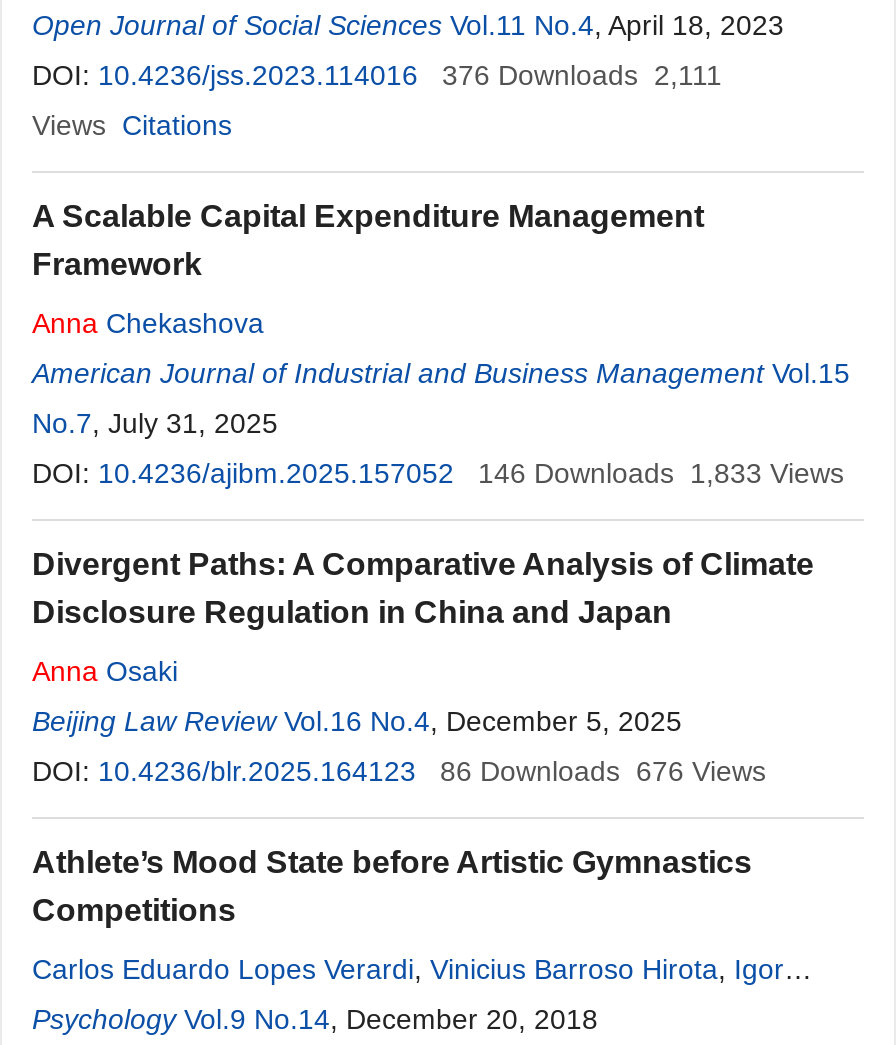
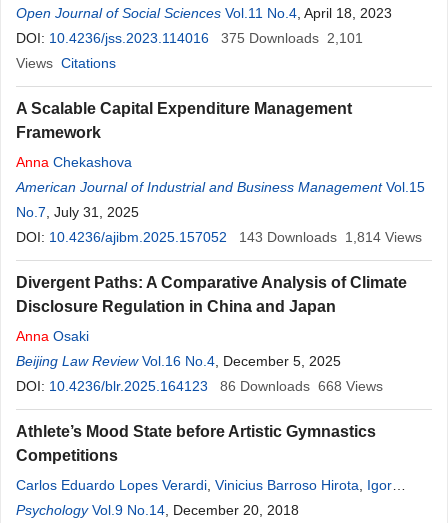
[32,59,722,91] DOI: 10.4236/jss.2023.114016 376 Downloads 2,111 -> [16,30,363,46] DOI: 10.4236/jss.2023.114016 375 Downloads 2,101
[478,457,844,489] 146 Downloads 1,833 Views -> [239,229,422,245] 143 Downloads 1,814 Views
[440,755,766,787] 86 Downloads 676 Views -> [220,378,383,394] 86 Downloads 668 Views

